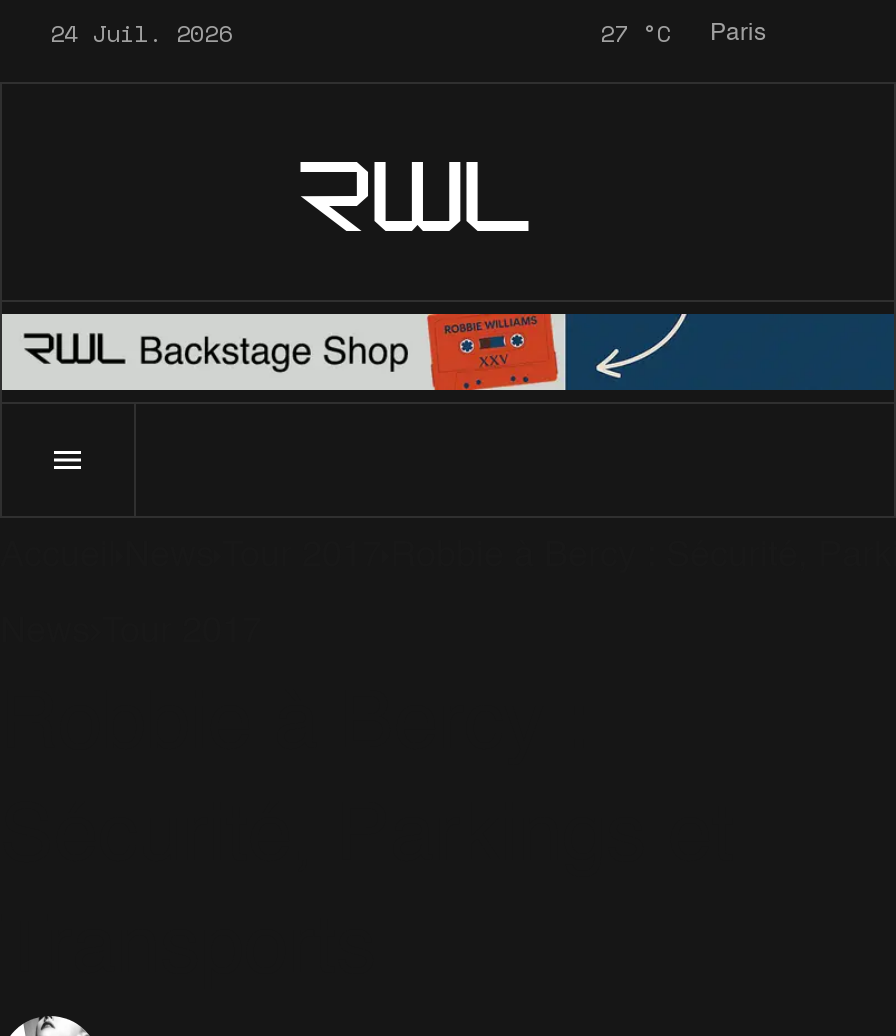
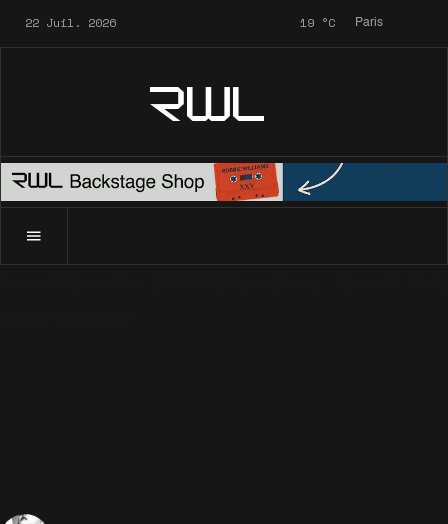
[50,16,232,50] 24 Juil. 2026 -> [25,14,116,31] 22 Juil. 2026
[600,16,766,50] 27 °C Paris -> [300,14,383,31] 19 °C Paris

